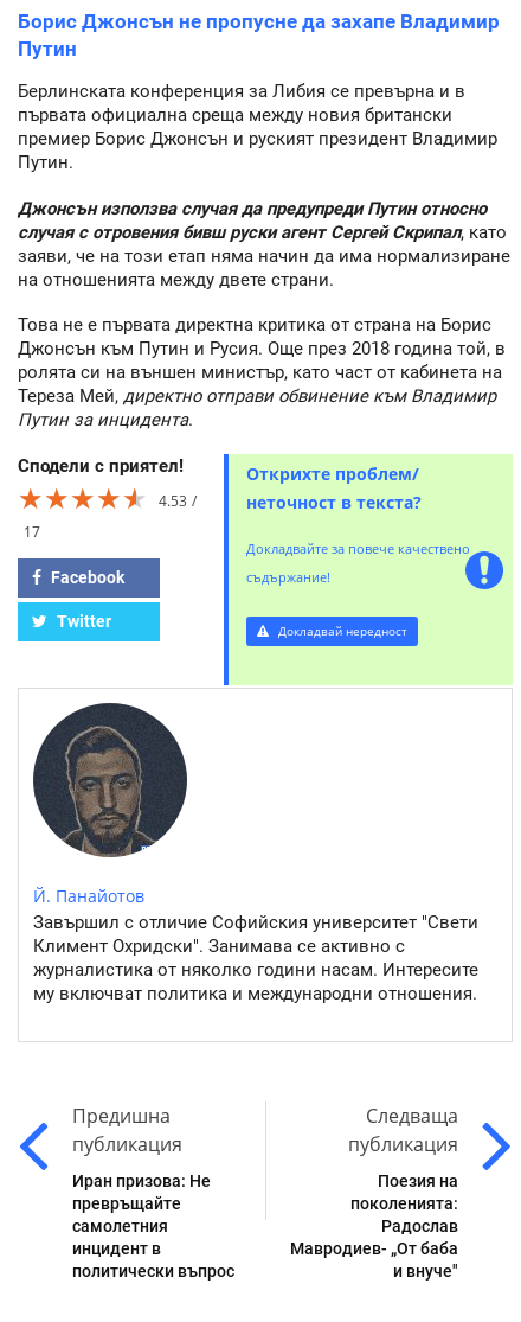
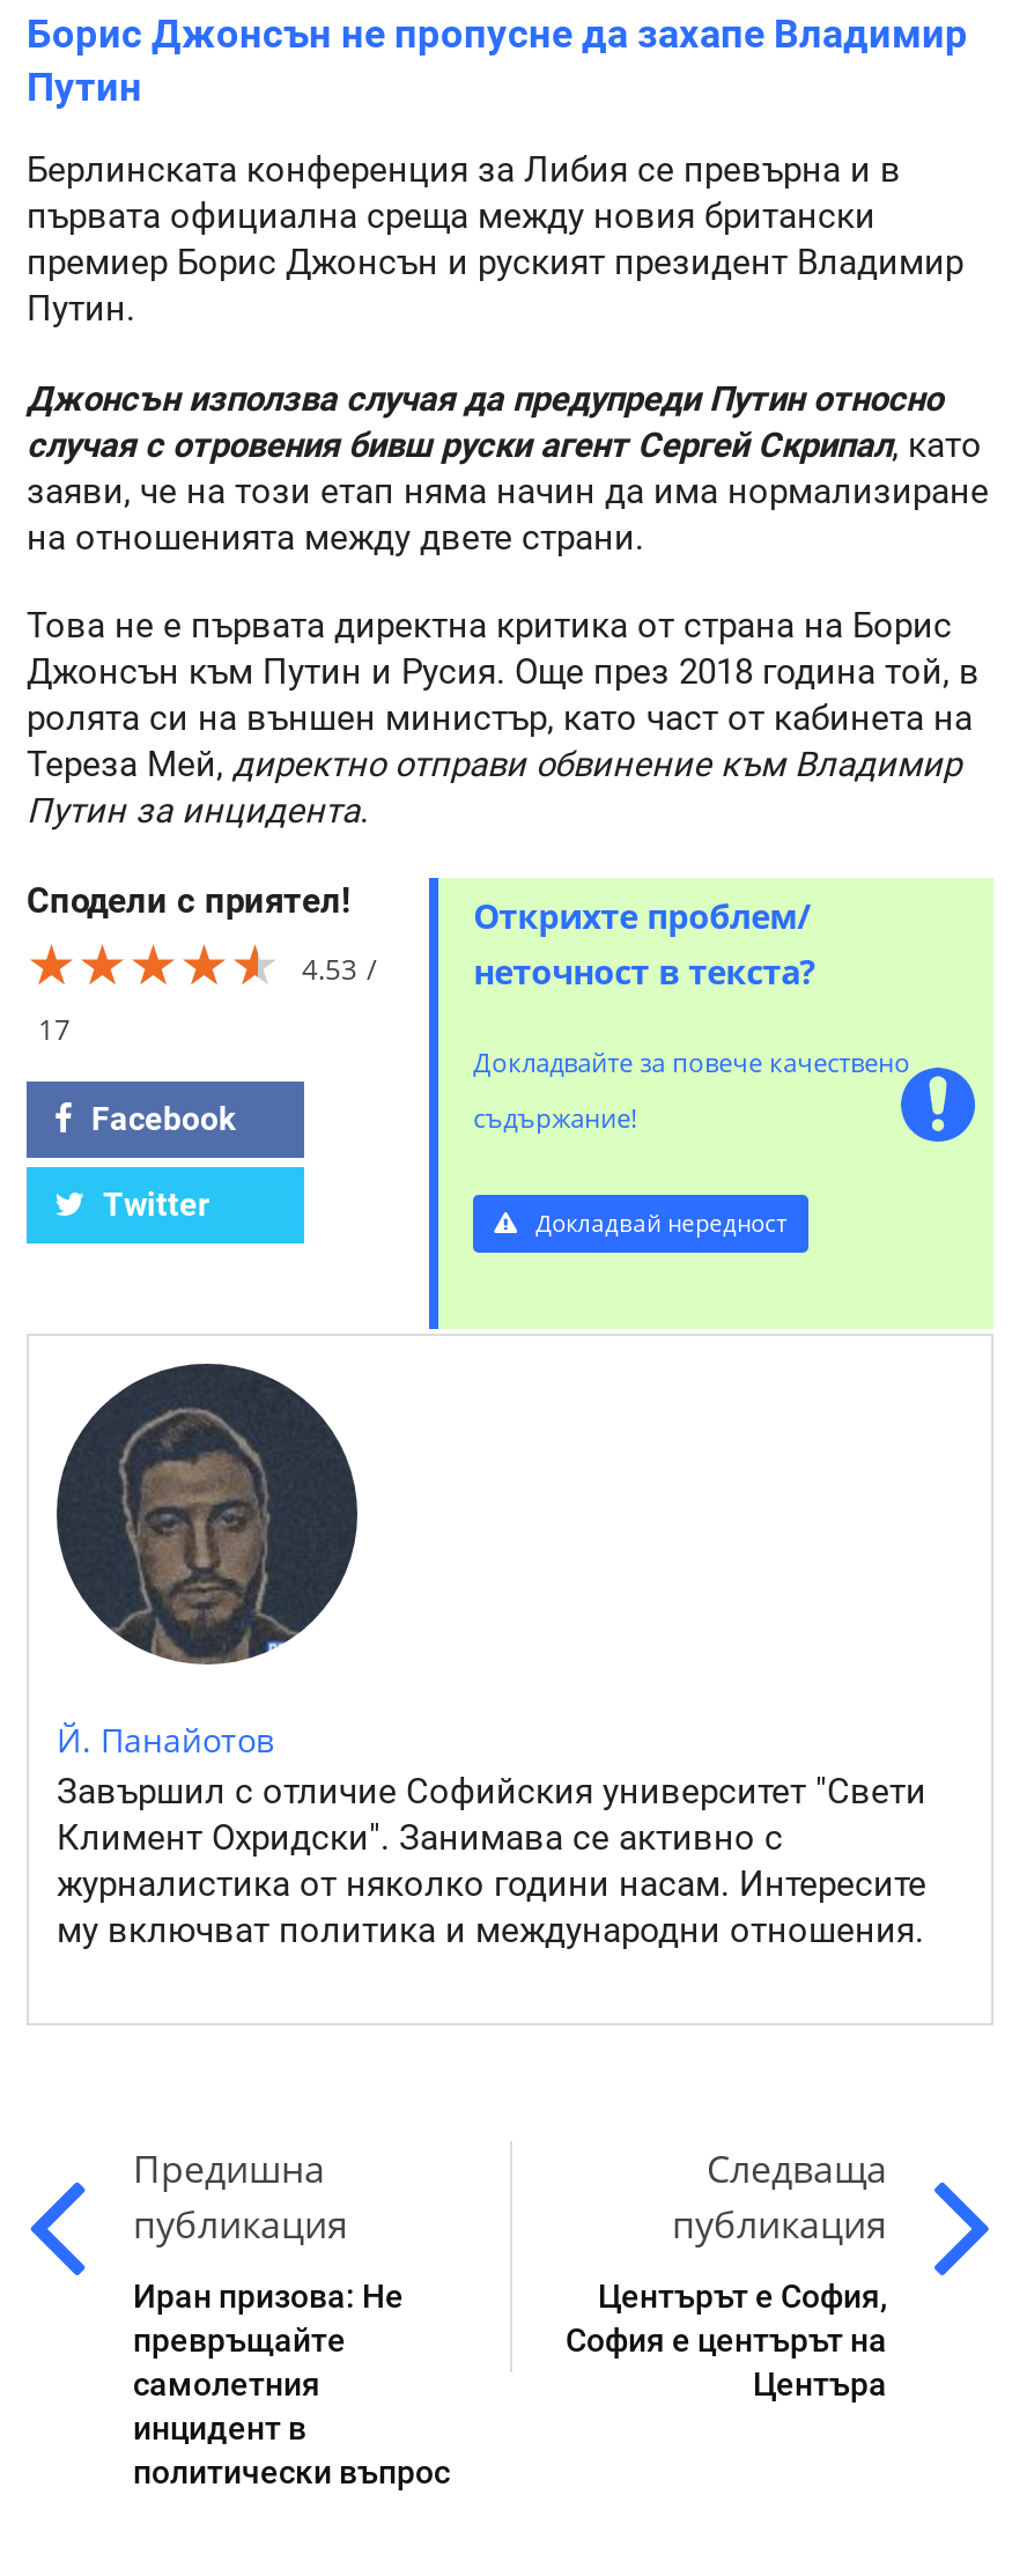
[290,1172,458,1281] Поезия на | поколенията: | Радослав | Мавродиев- „От баба | и внуче" -> [566,2278,887,2403] Центърът е София, | София е центърът на | Центъра

